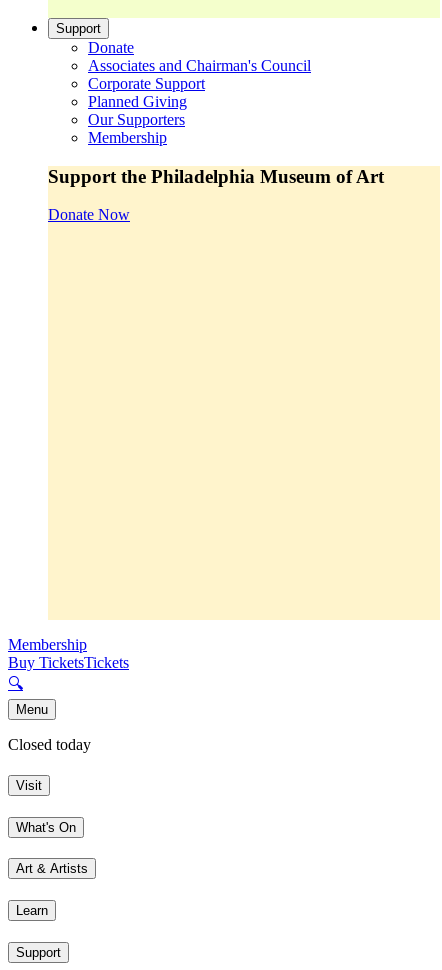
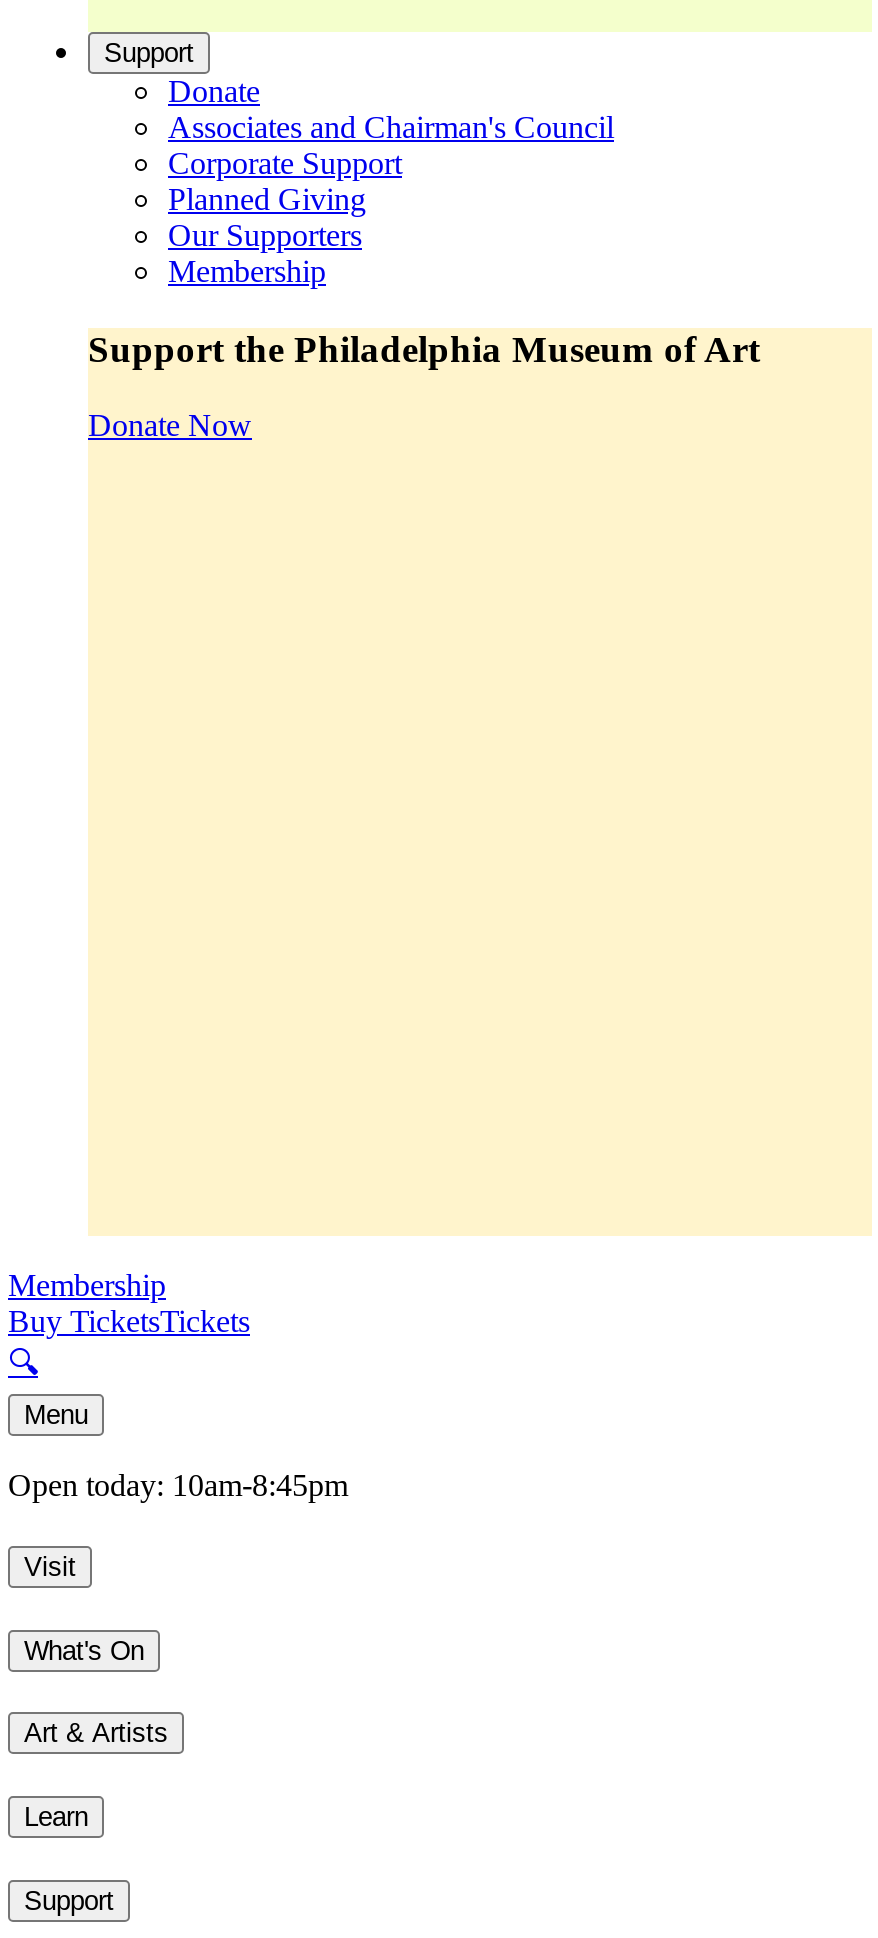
[8,736,91,753] Closed today -> [8,1469,348,1503] Open today: 10am-8:45pm

